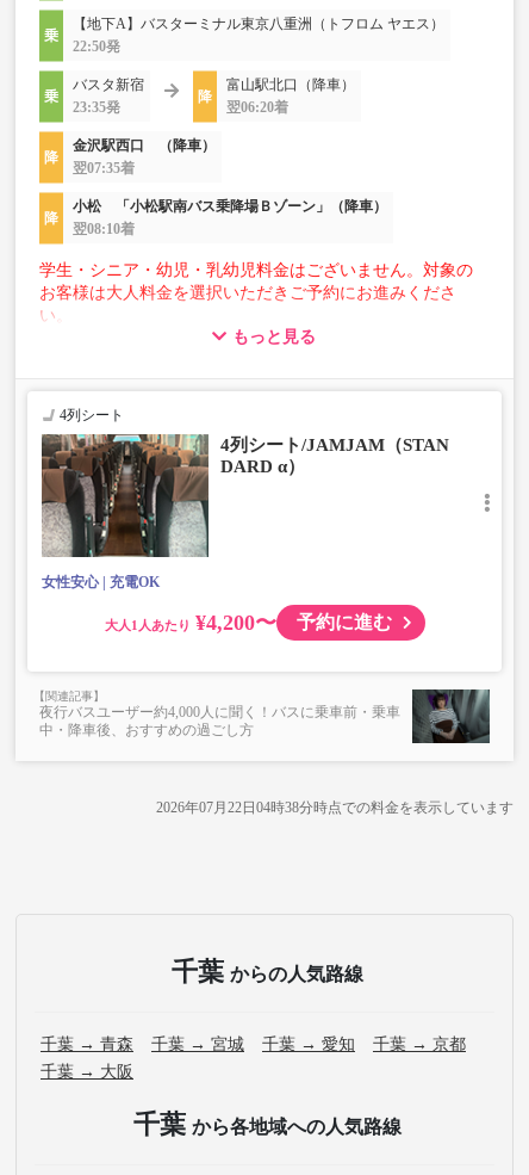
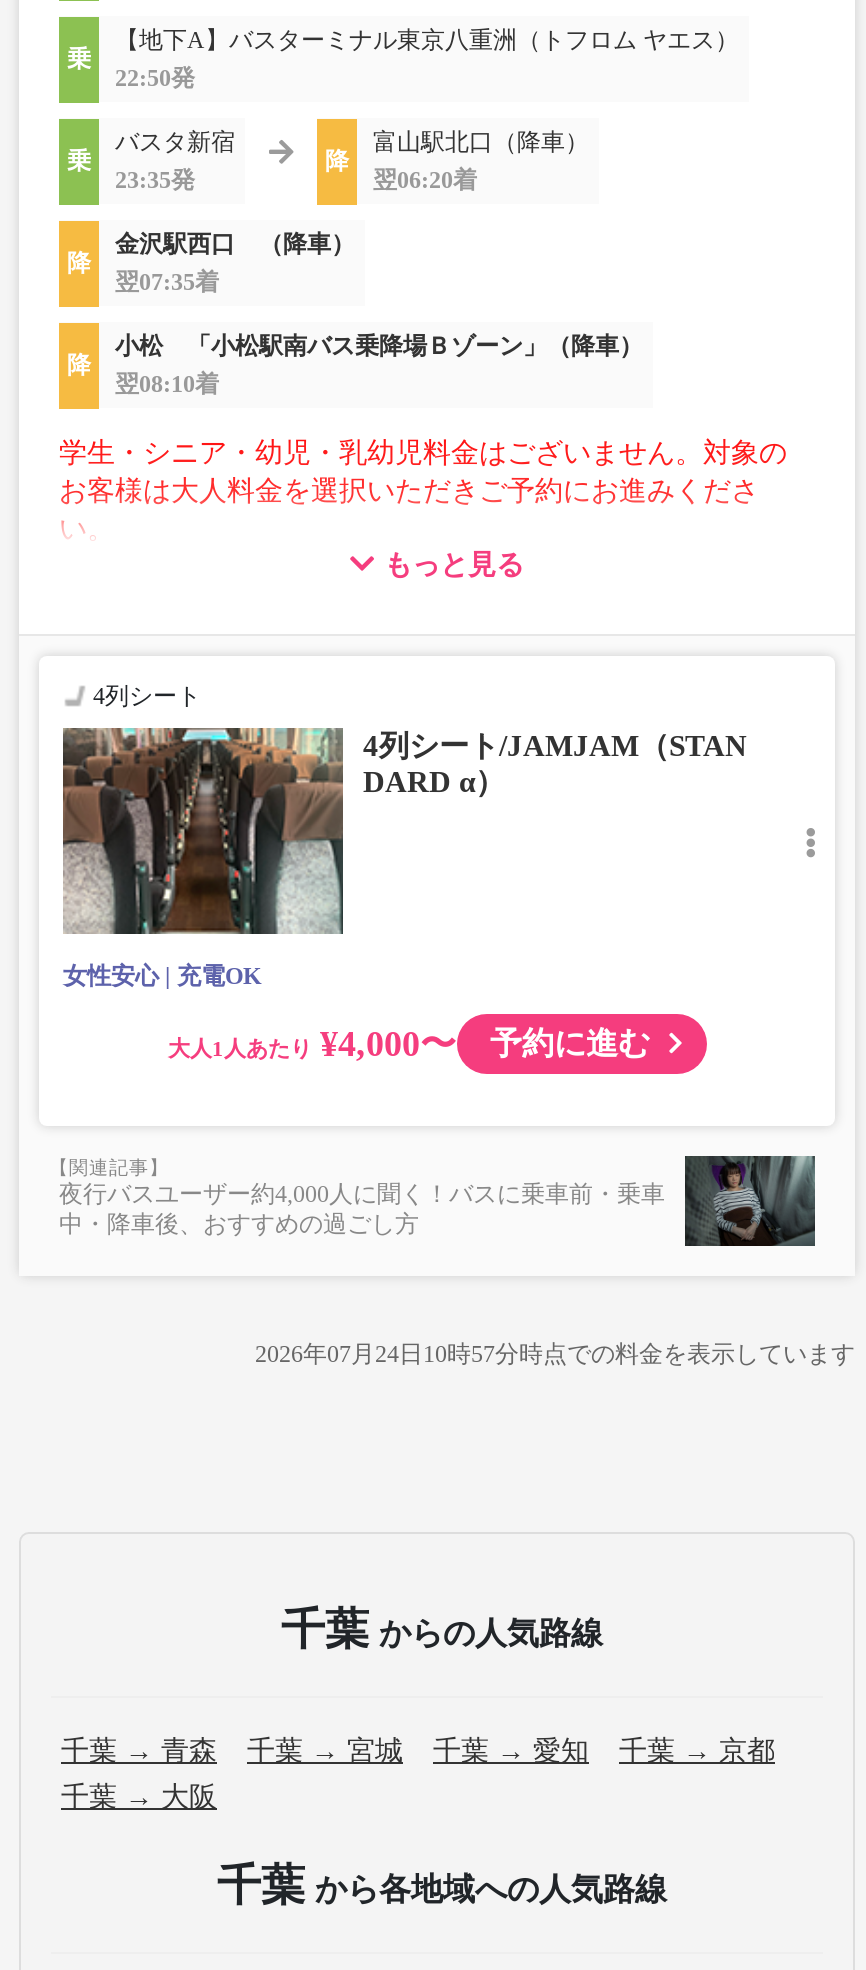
[195,610,391,634] ¥4,200〜 予約に進む -> [320,1023,650,1063] ¥4,000〜 予約に進む
[156,799,514,816] 2026年07月22日04時38分時点での料金を表示しています -> [255,1340,855,1368] 2026年07月24日10時57分時点での料金を表示しています

